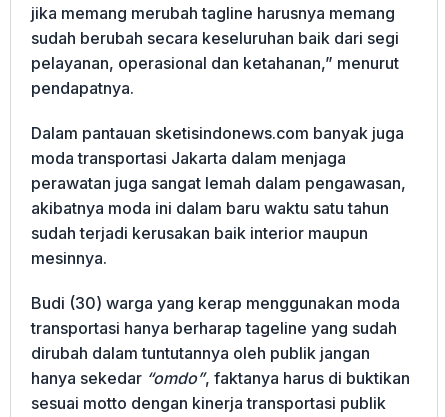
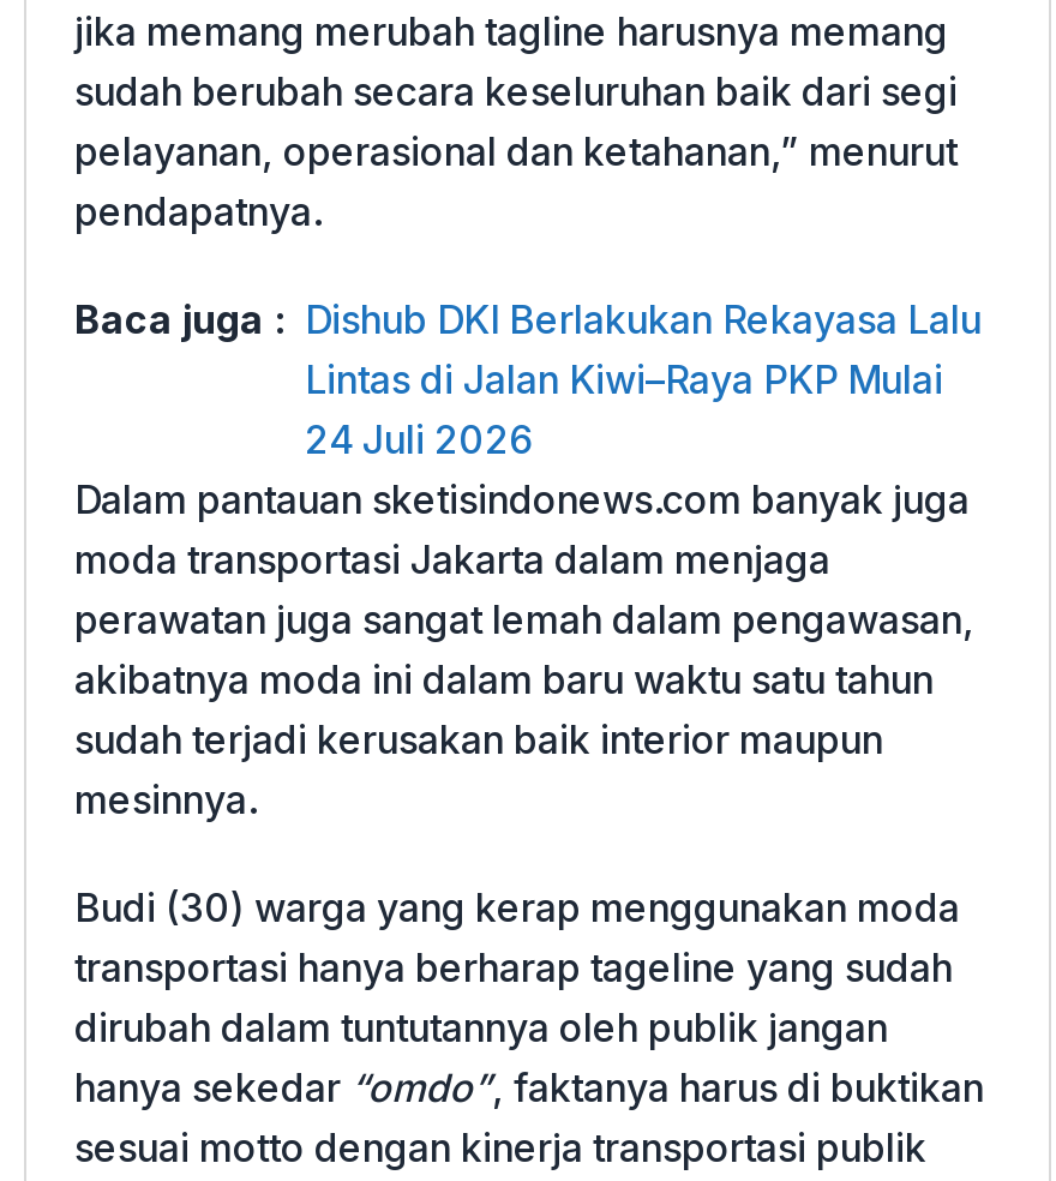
none -> [74,296,982,464] Baca juga : Dishub DKI Berlakukan Rekayasa Lalu | Lintas di Jalan Kiwi–Raya PKP Mulai | 24 Juli 2026

